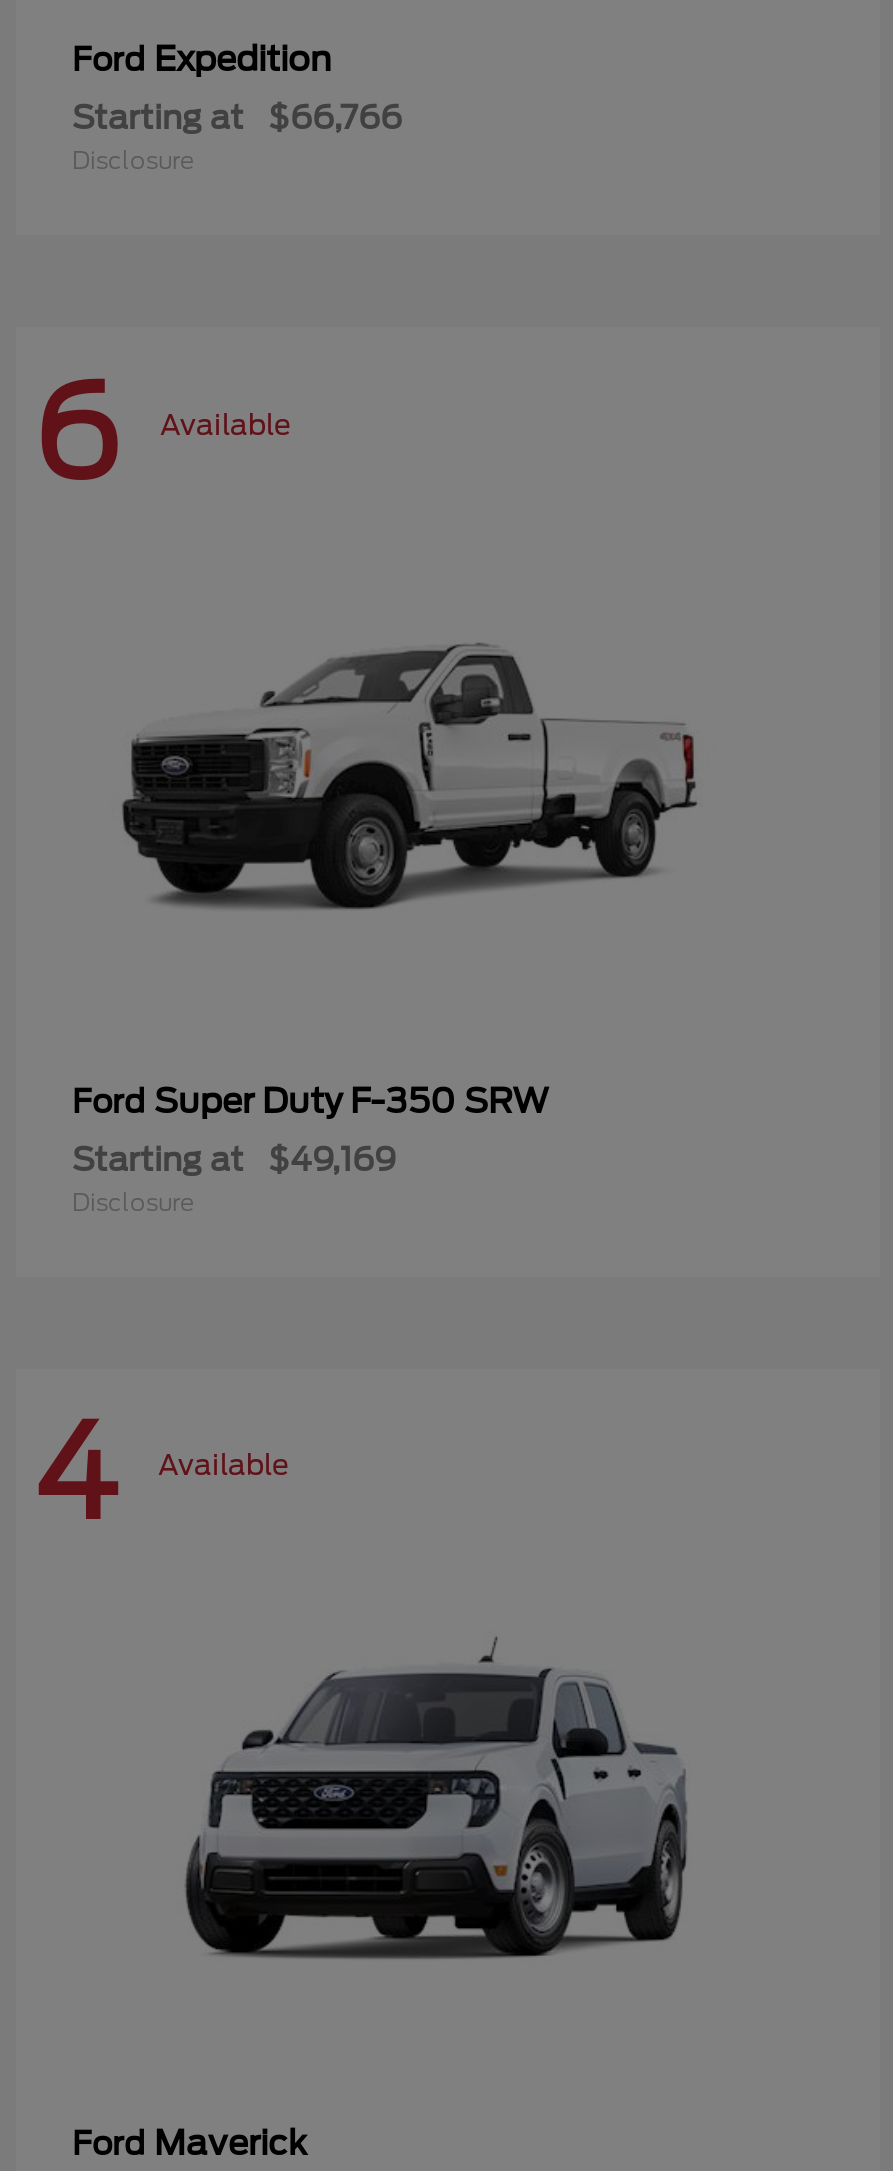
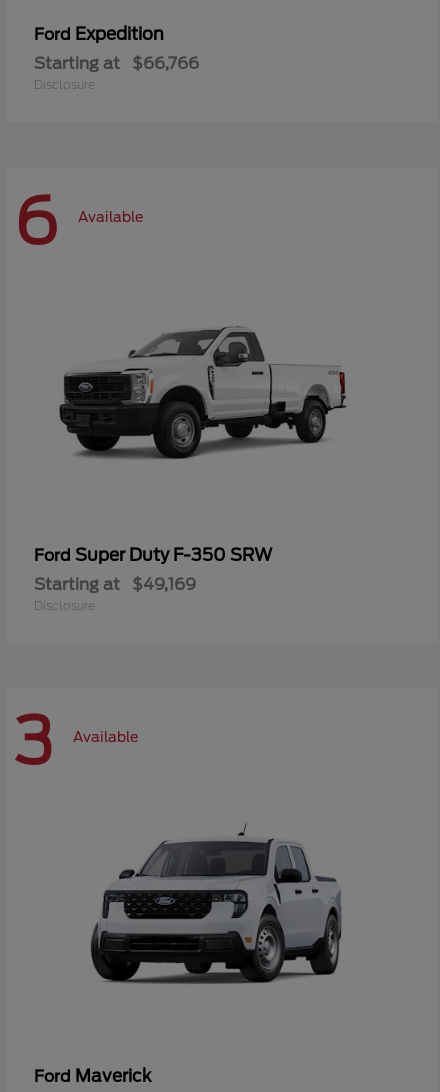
[32,1398,288,1550] 4 Available -> [14,703,138,779] 3 Available

